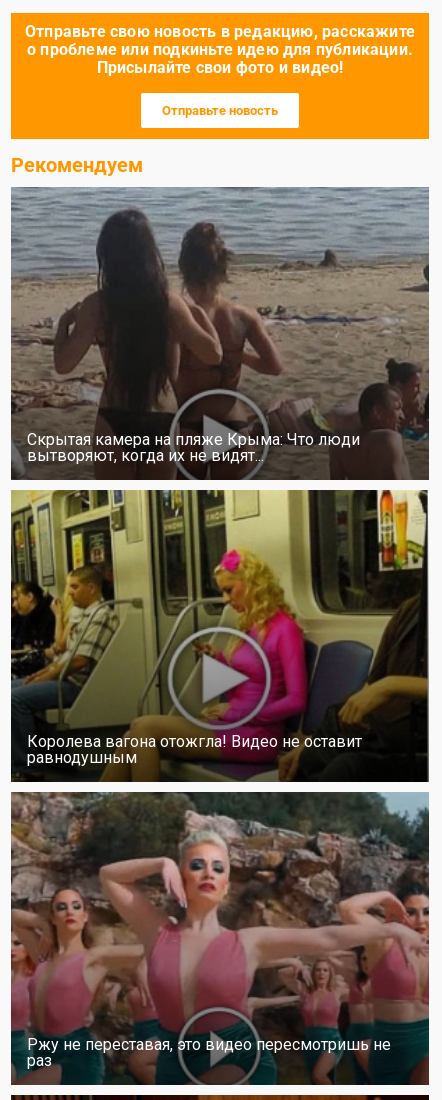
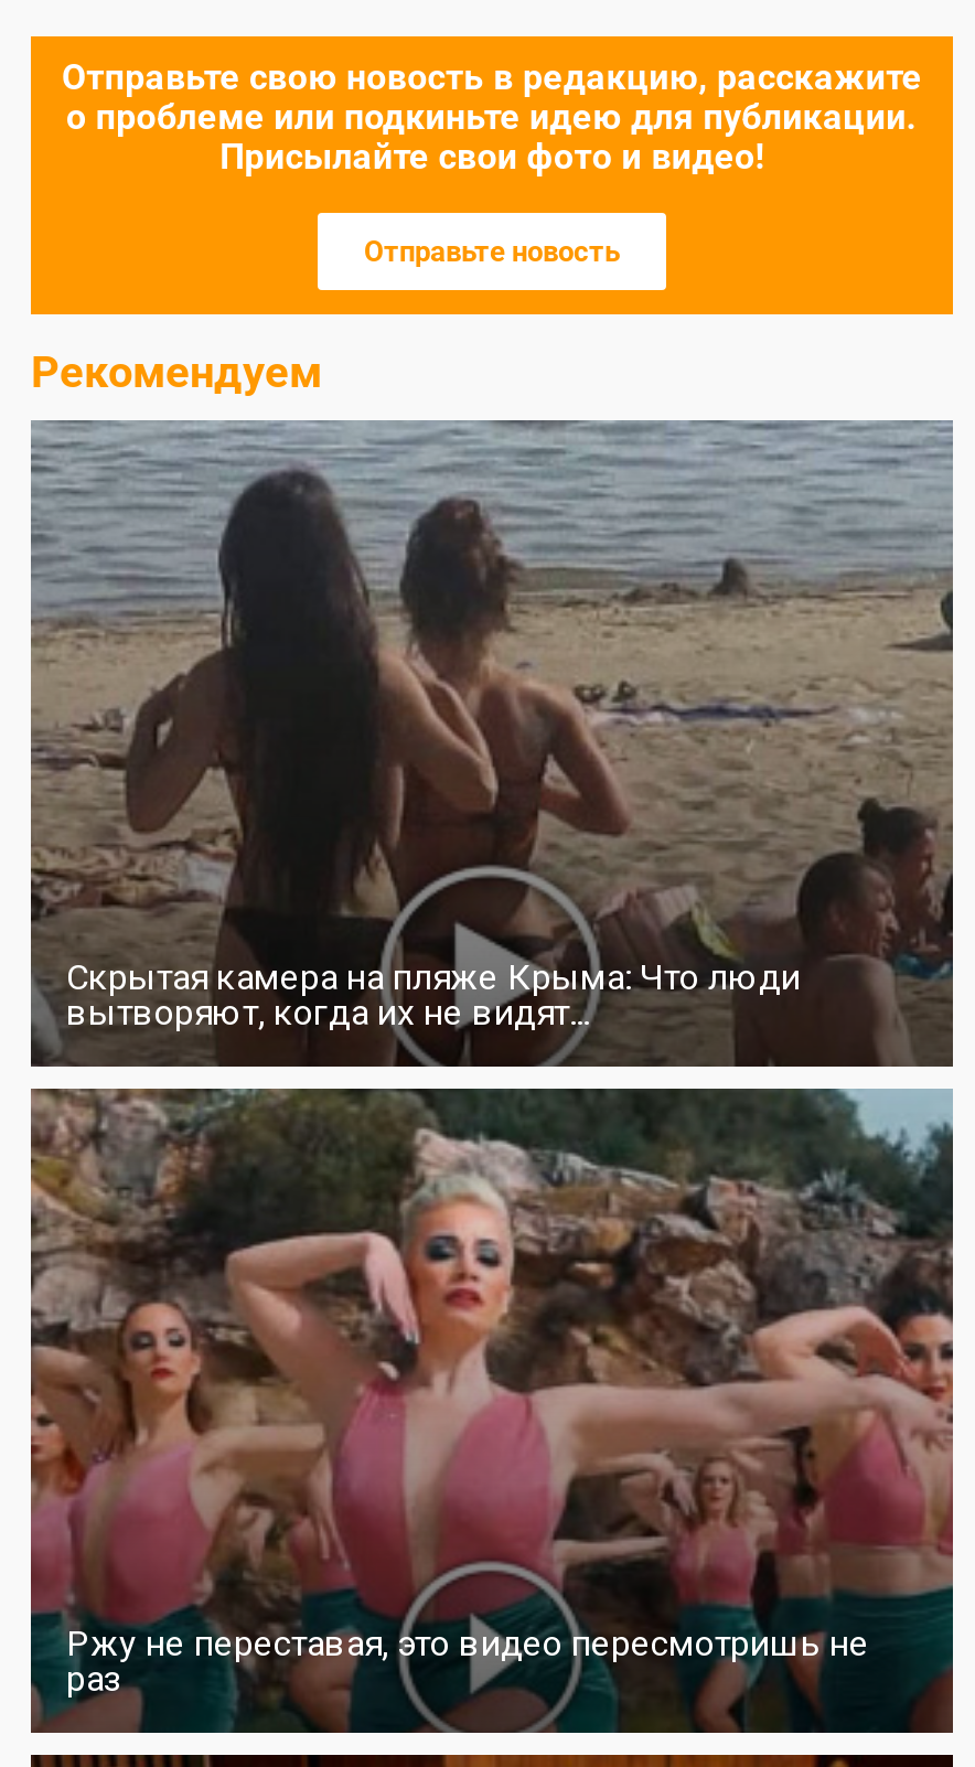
[10,490,429,783] [image] | Королева вагона отожгла! Видео не оставит | равнодушным -> none

